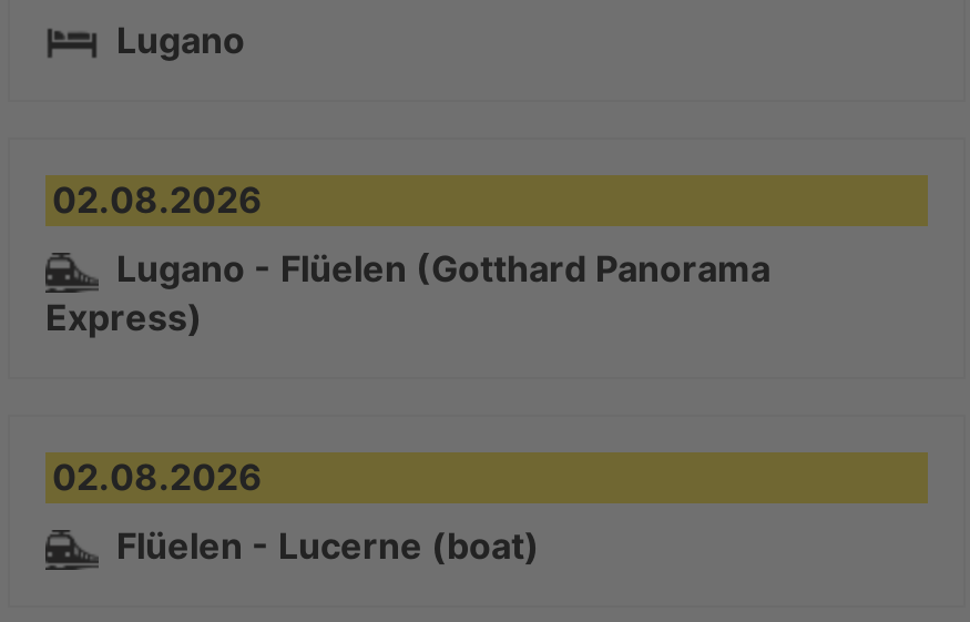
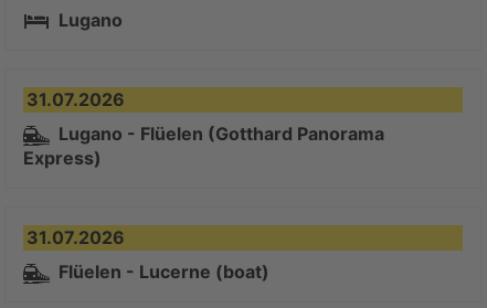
[52,177,263,222] 02.08.2026 -> [27,88,125,110] 31.07.2026
[52,455,263,499] 02.08.2026 -> [27,226,125,248] 31.07.2026

